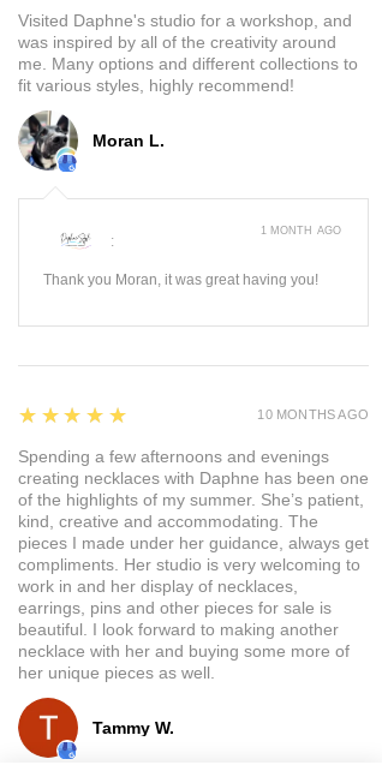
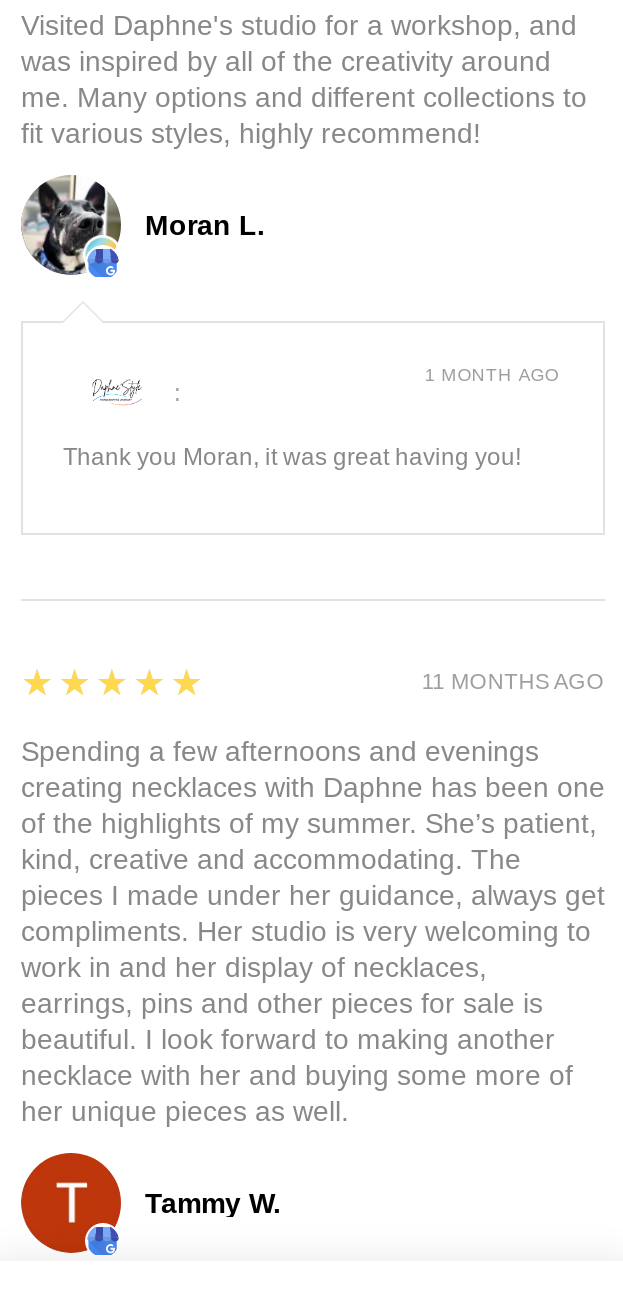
[258,407,369,421] 10 MONTHS AGO -> [422,668,605,692] 11 MONTHS AGO

